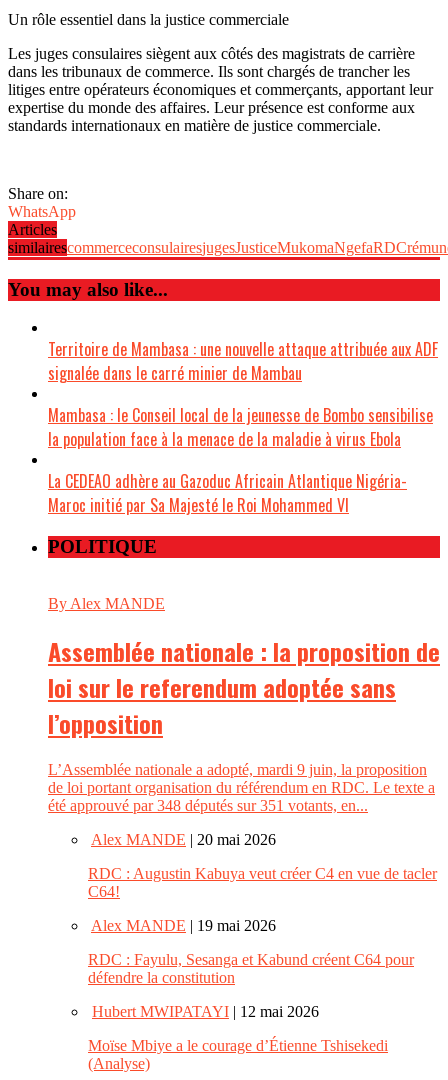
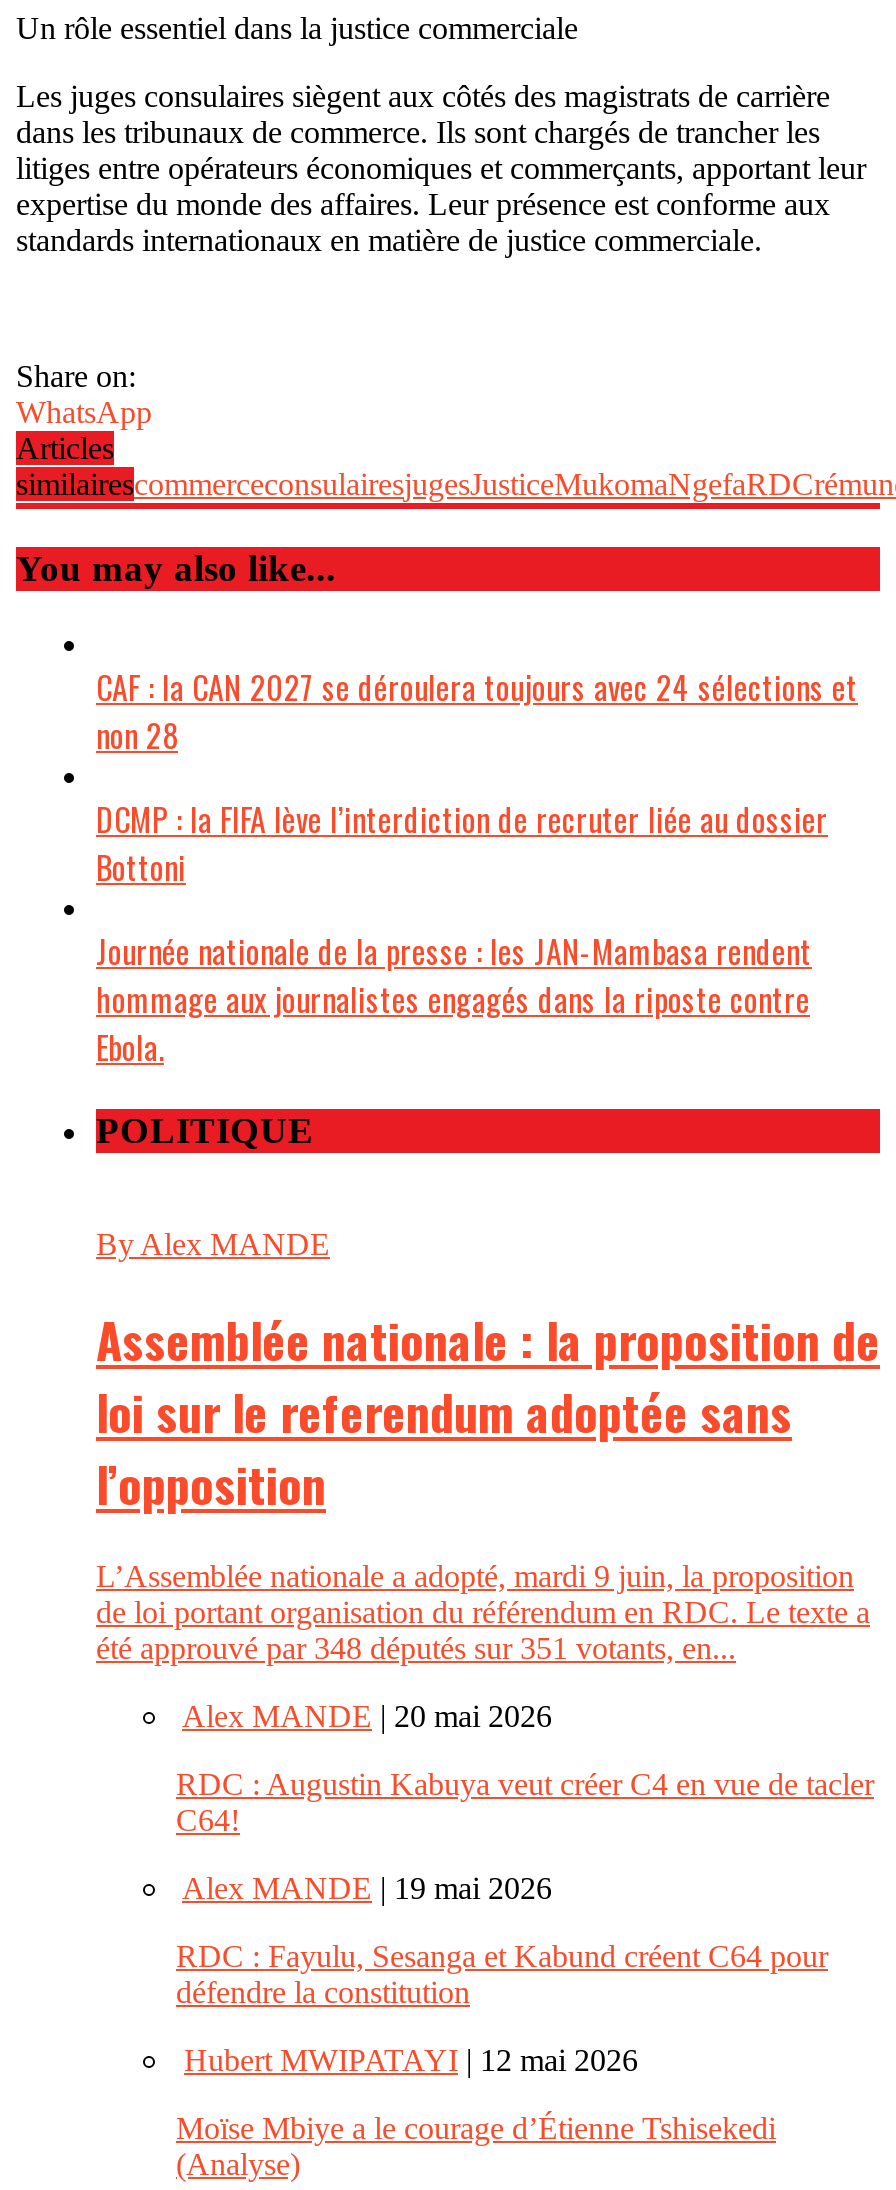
[48,337,438,385] Territoire de Mambasa : une nouvelle attaque attribuée aux ADF | signalée dans le carré minier de Mambau -> [96,664,858,760] CAF : la CAN 2027 se déroulera toujours avec 24 sélections et | non 28
[48,403,433,451] Mambasa : le Conseil local de la jeunesse de Bombo sensibilise | la population face à la menace de la maladie à virus Ebola -> [96,796,828,892] DCMP : la FIFA lève l’interdiction de recruter liée au dossier | Bottoni
[48,469,407,517] La CEDEAO adhère au Gazoduc Africain Atlantique Nigéria- | Maroc initié par Sa Majesté le Roi Mohammed VI -> [96,928,812,1072] Journée nationale de la presse : les JAN-Mambasa rendent | hommage aux journalistes engagés dans la riposte contre | Ebola.

